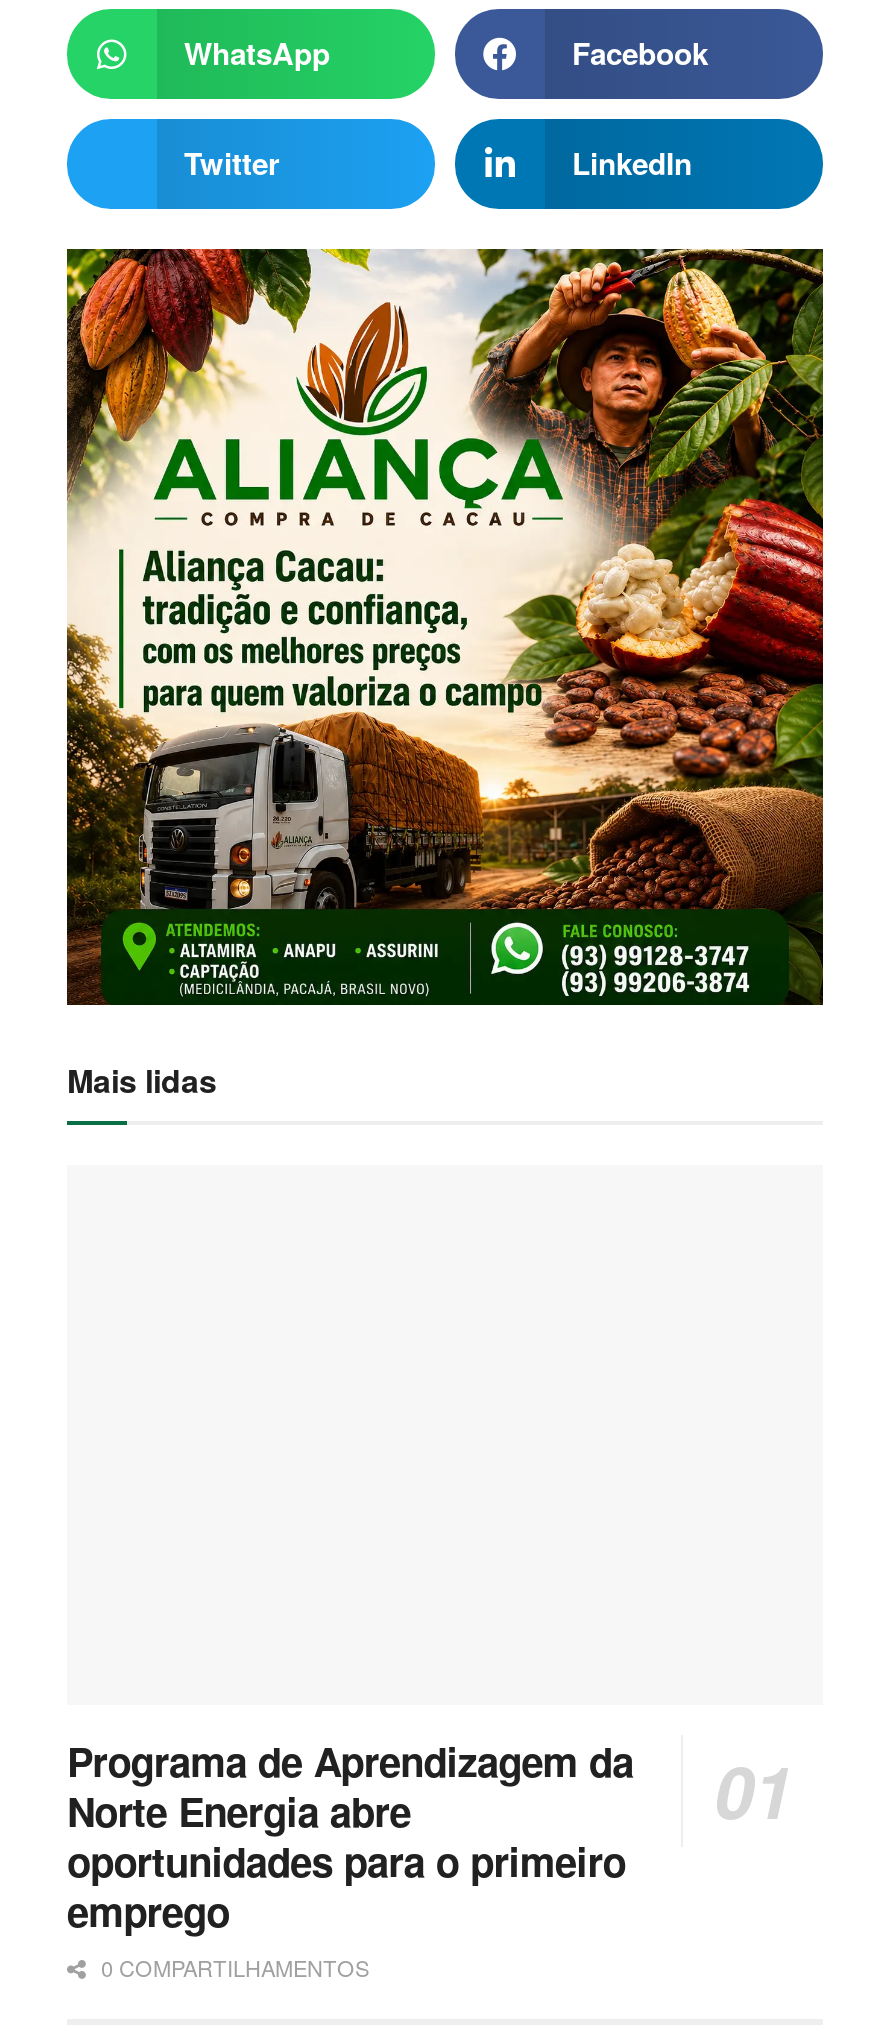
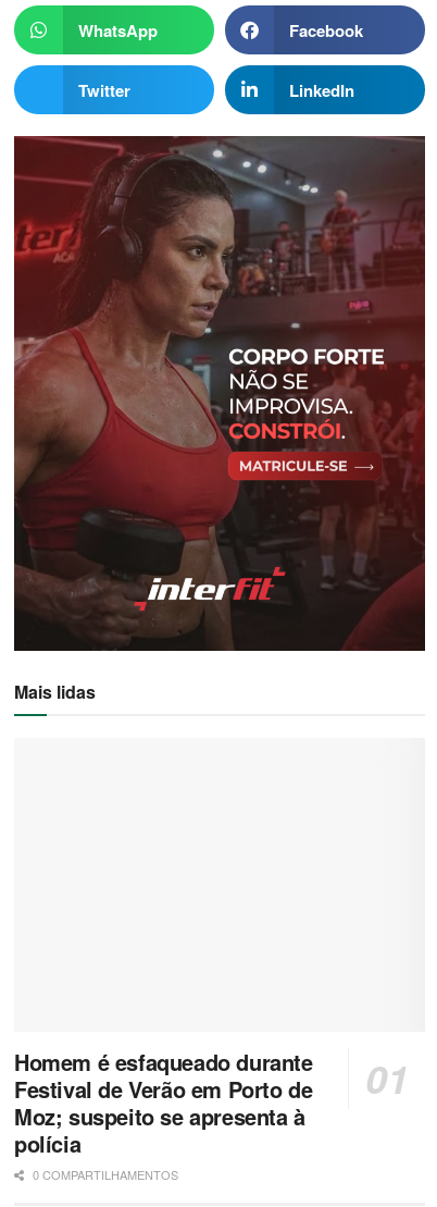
[65,248,825,1006] [image] -> [13,135,426,651] [image]
[67,1731,633,1939] Programa de Aprendizagem da | Norte Energia abre | oportunidades para o primeiro | emprego -> [14,1046,313,1159] Homem é esfaqueado durante | Festival de Verão em Porto de | Moz; suspeito se apresenta à | polícia

